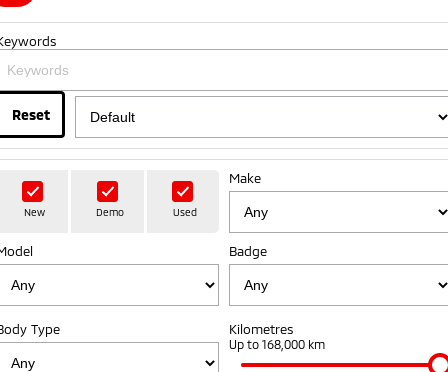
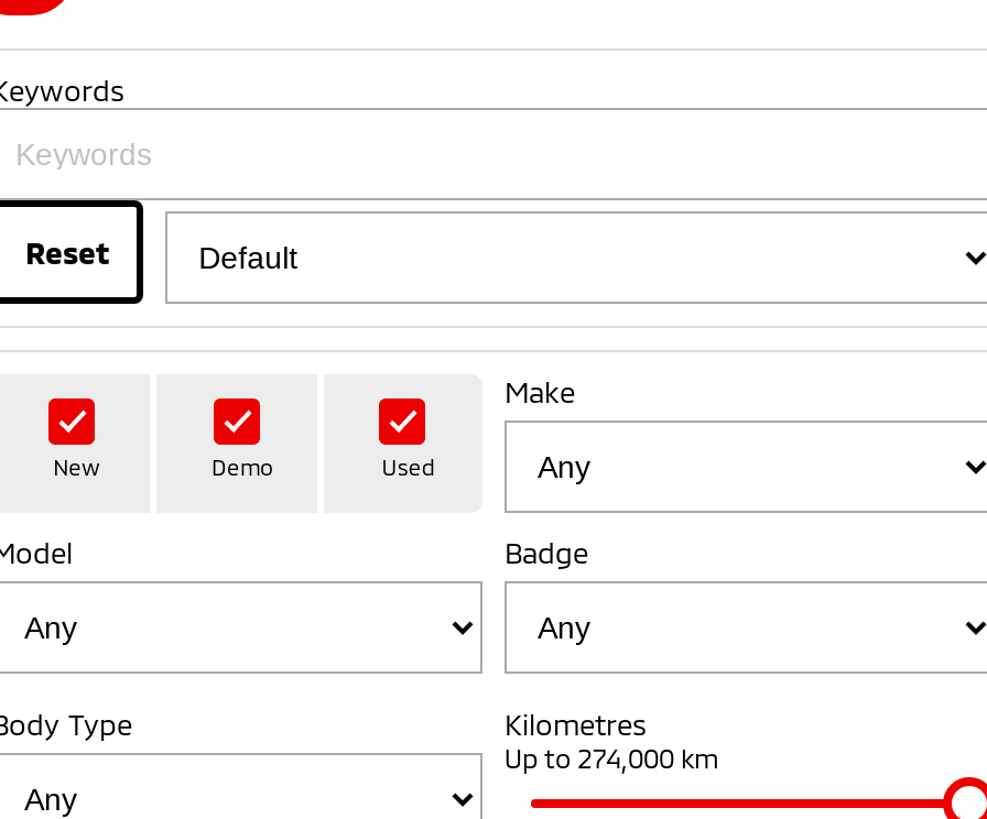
[229,336,325,350] Up to 168,000 km -> [505,741,718,772] Up to 274,000 km

